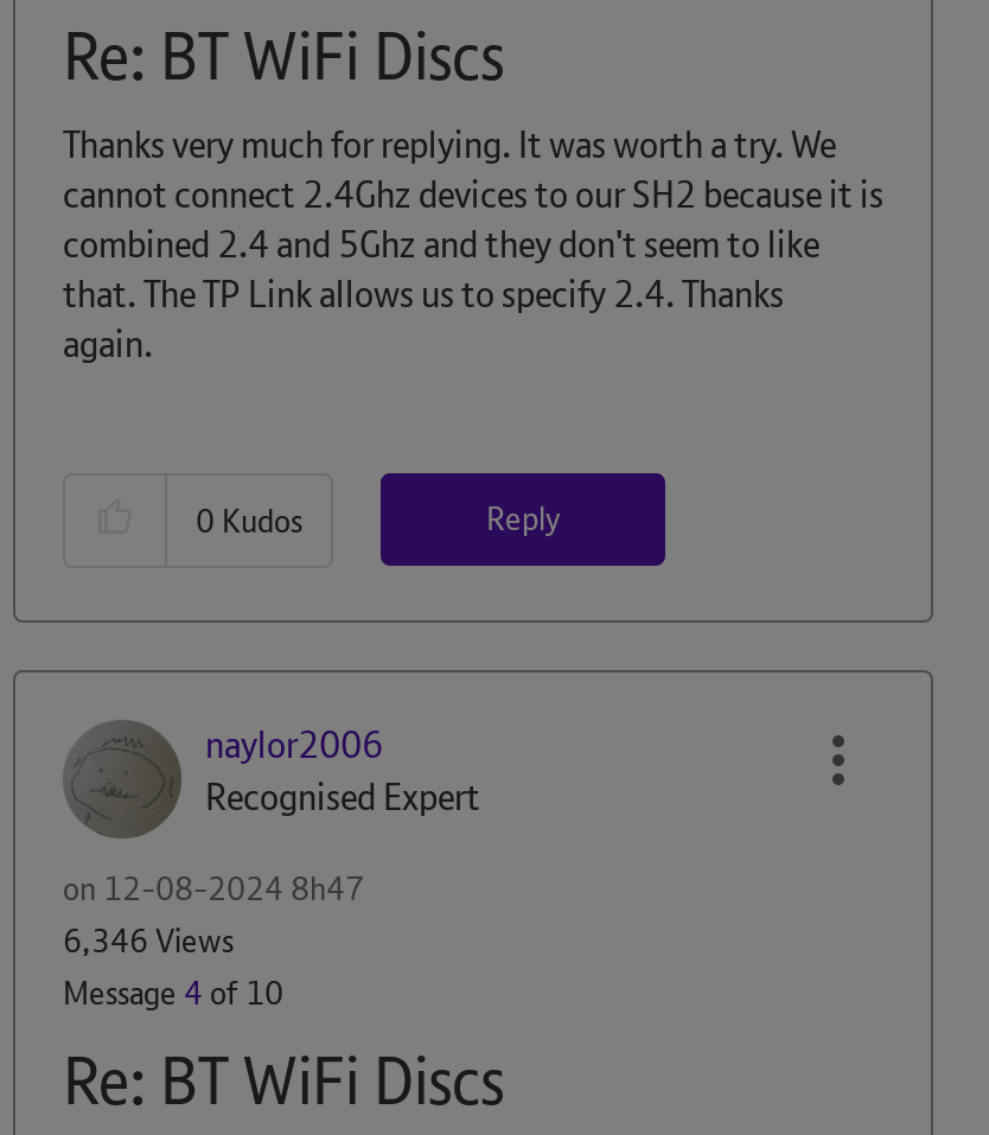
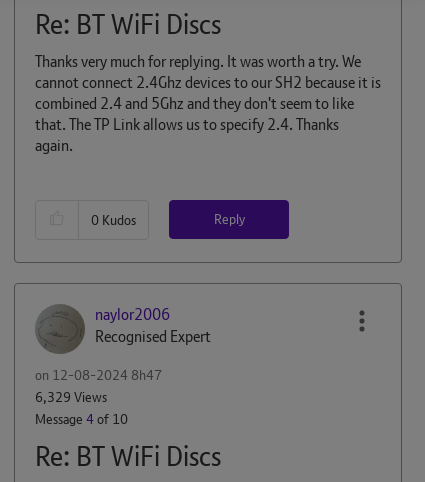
[63,918,234,961] 6,346 Views -> [35,387,107,405] 6,329 Views

